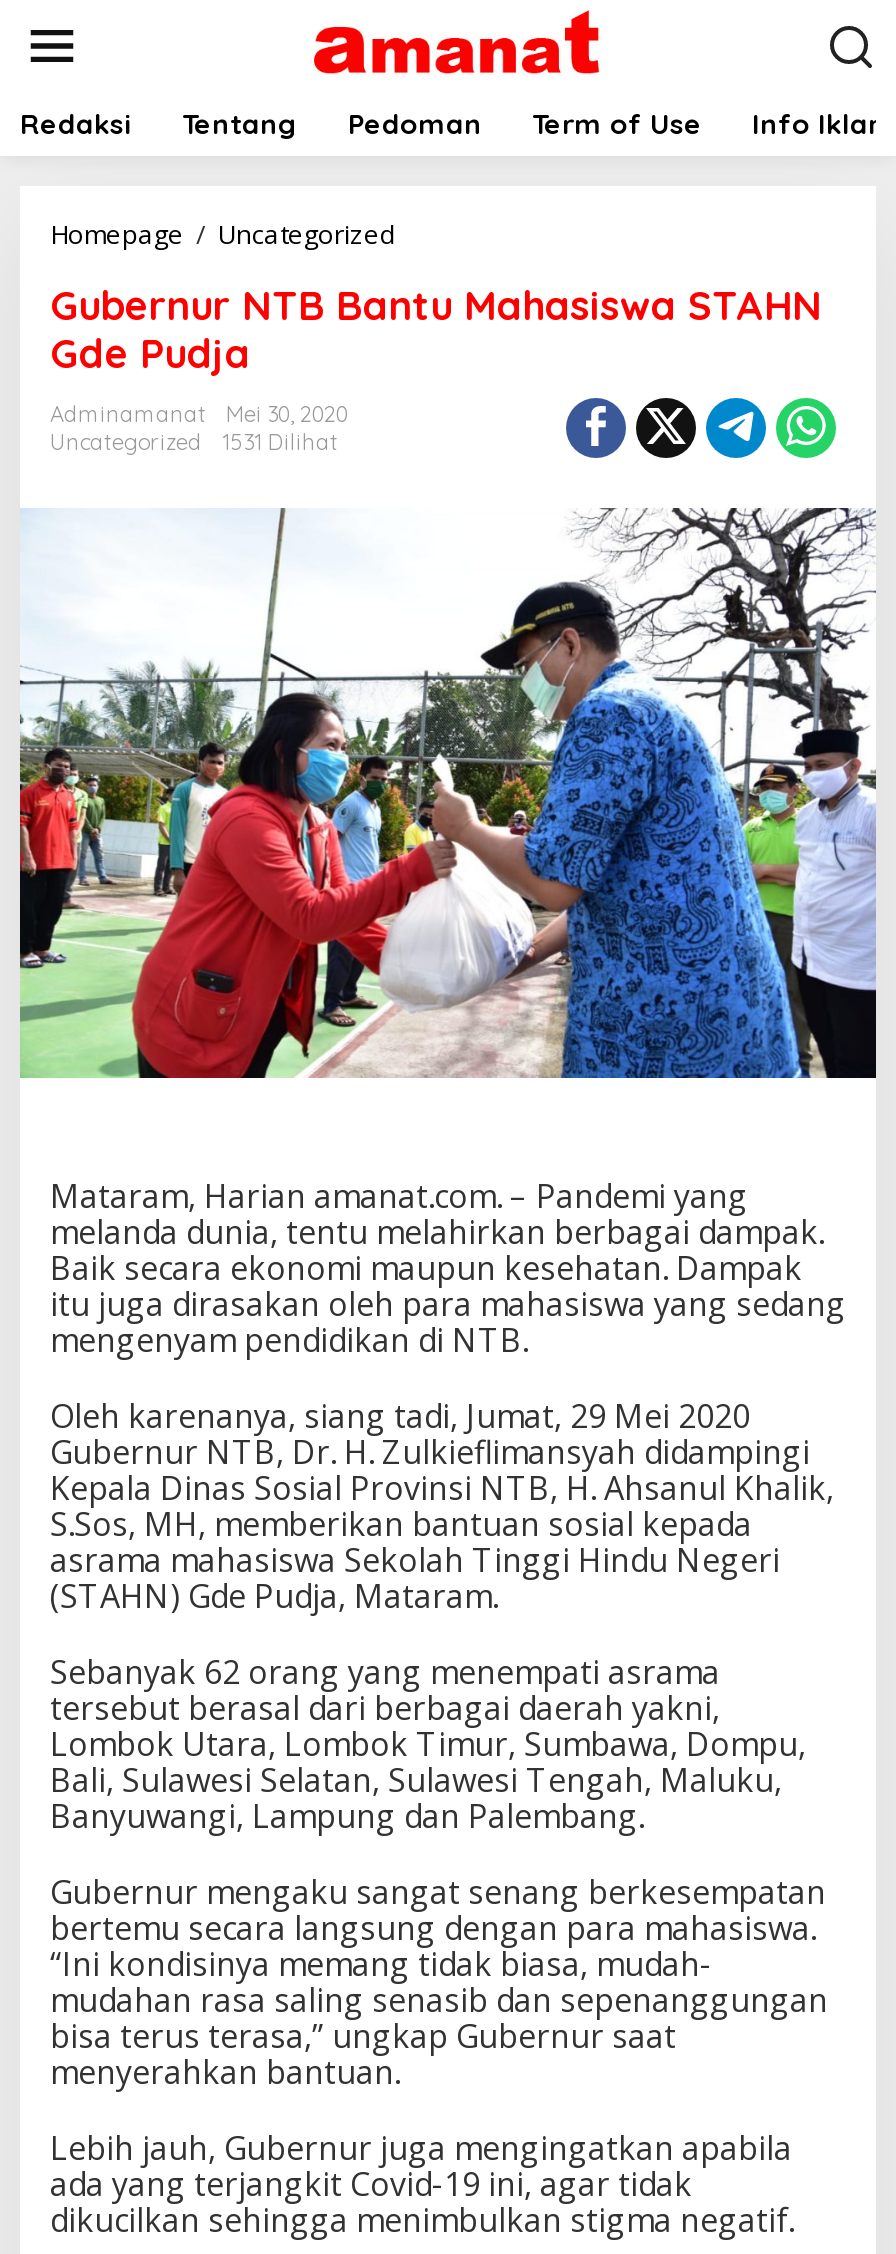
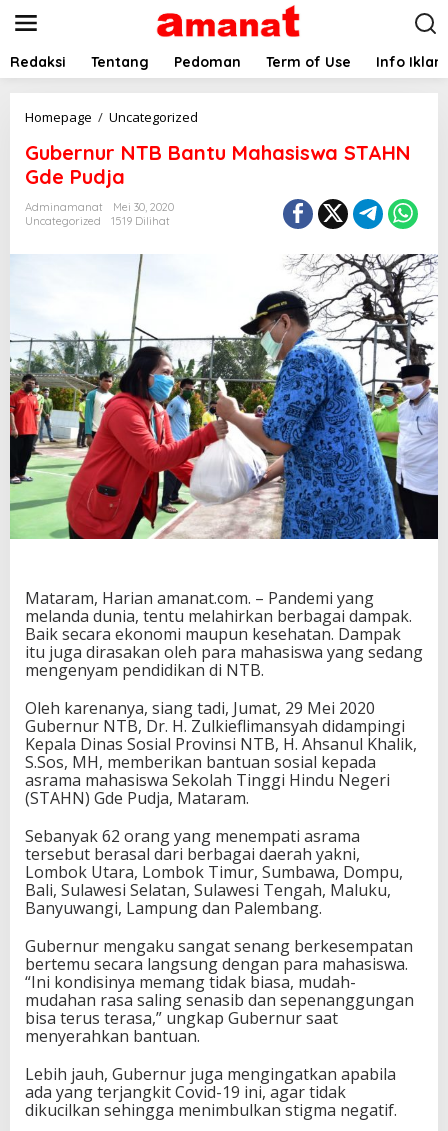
[222,428,338,456] 1531 Dilihat -> [111,214,170,228] 1519 Dilihat

